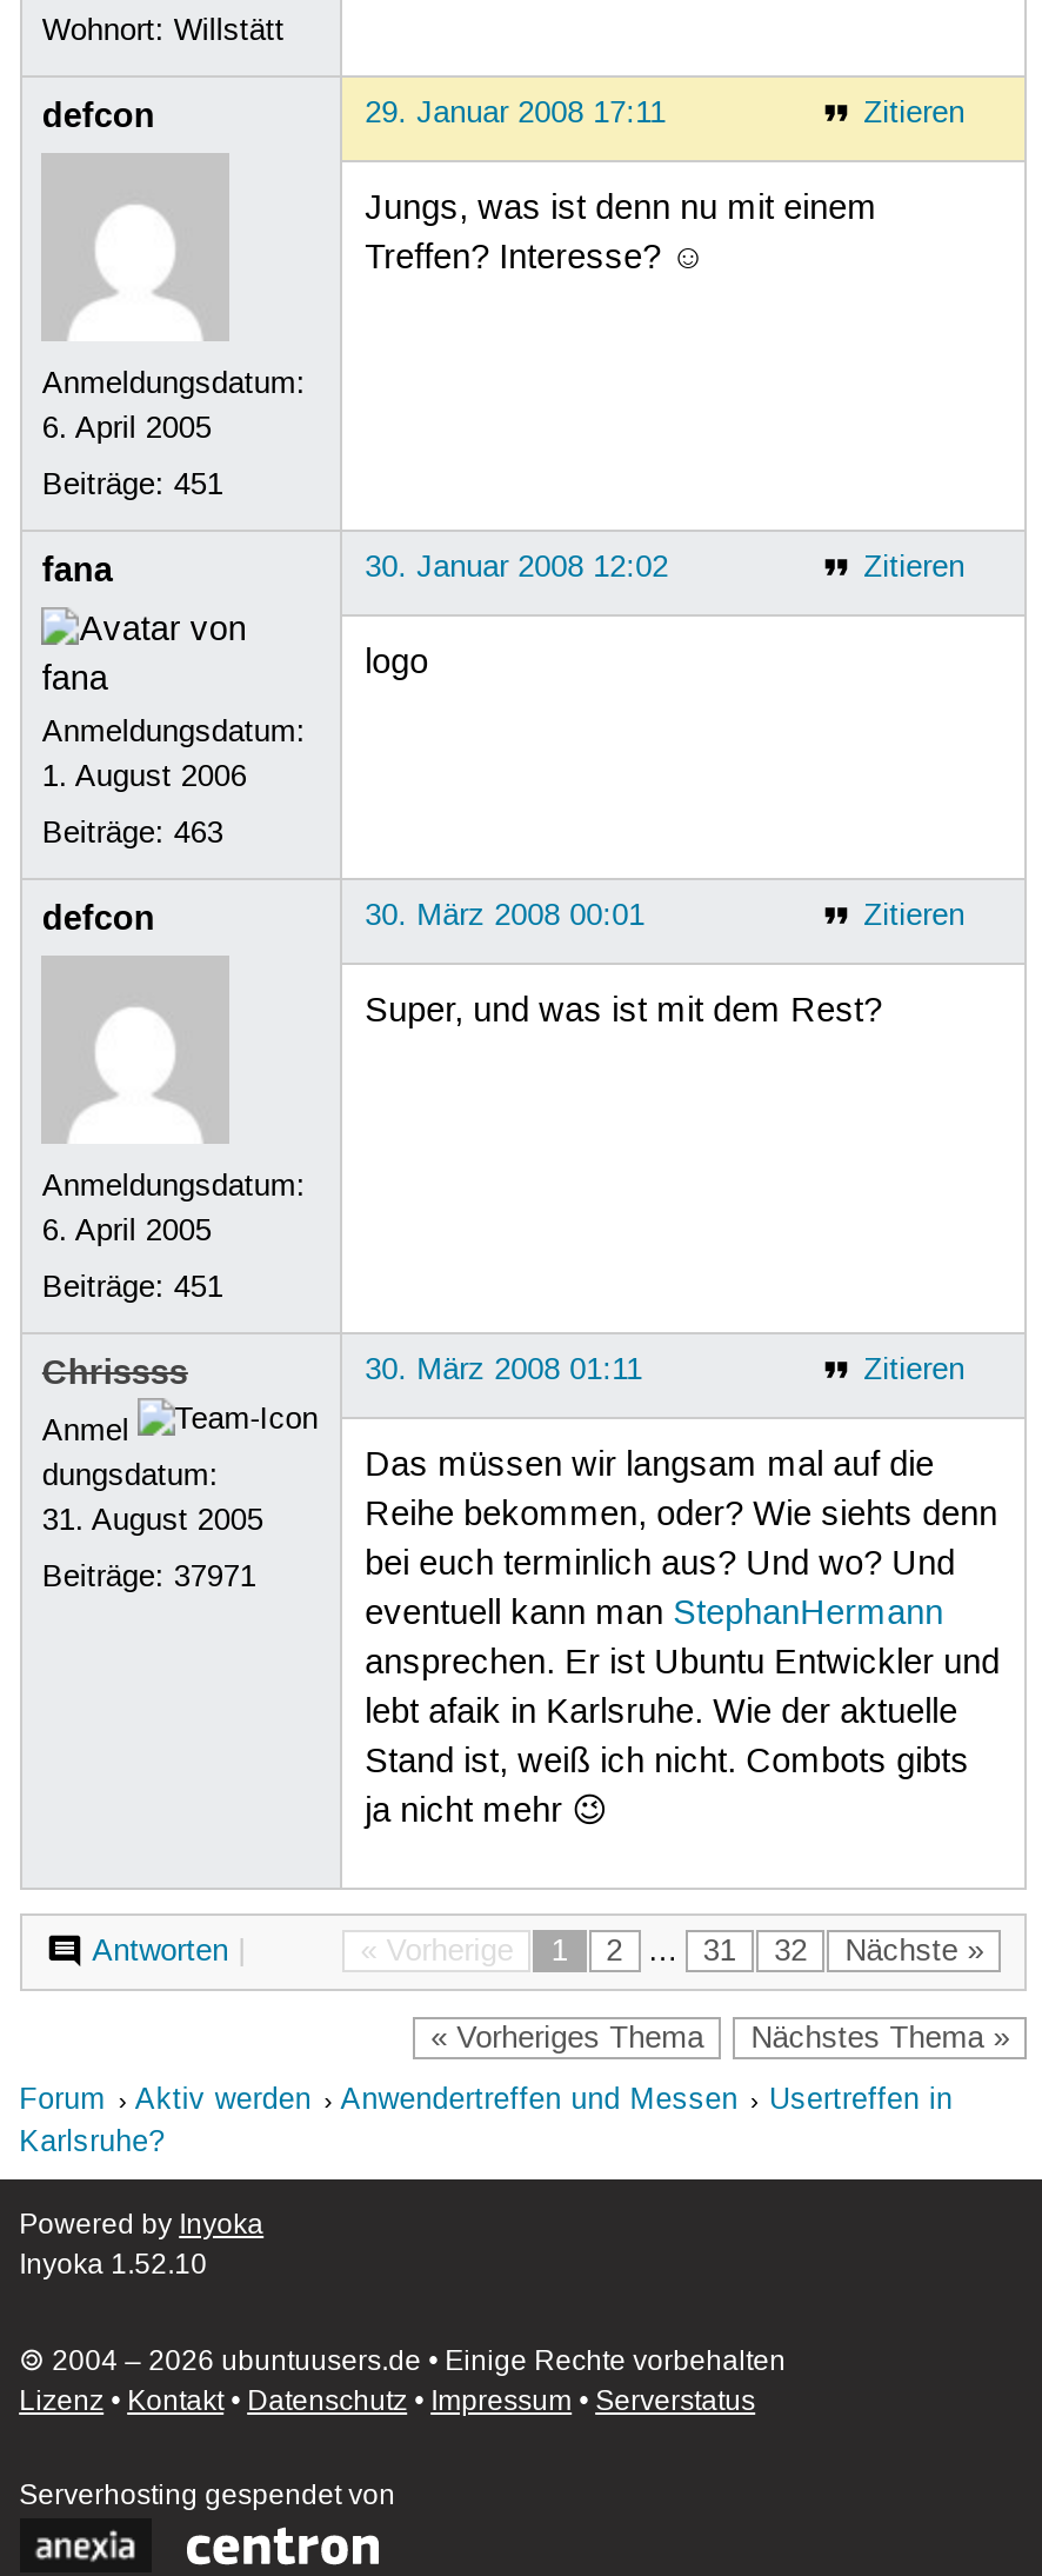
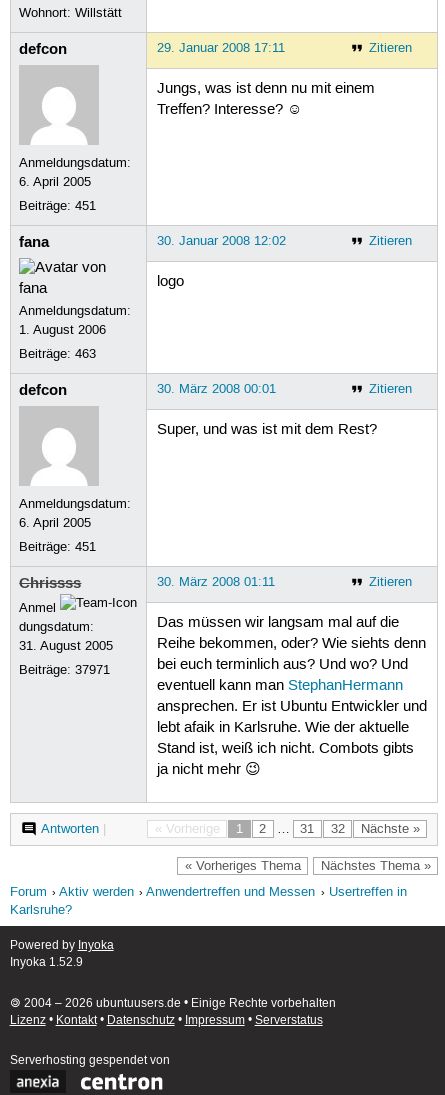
[19,2249,207,2284] Inyoka 1.52.10 -> [10,956,83,971] Inyoka 1.52.9

